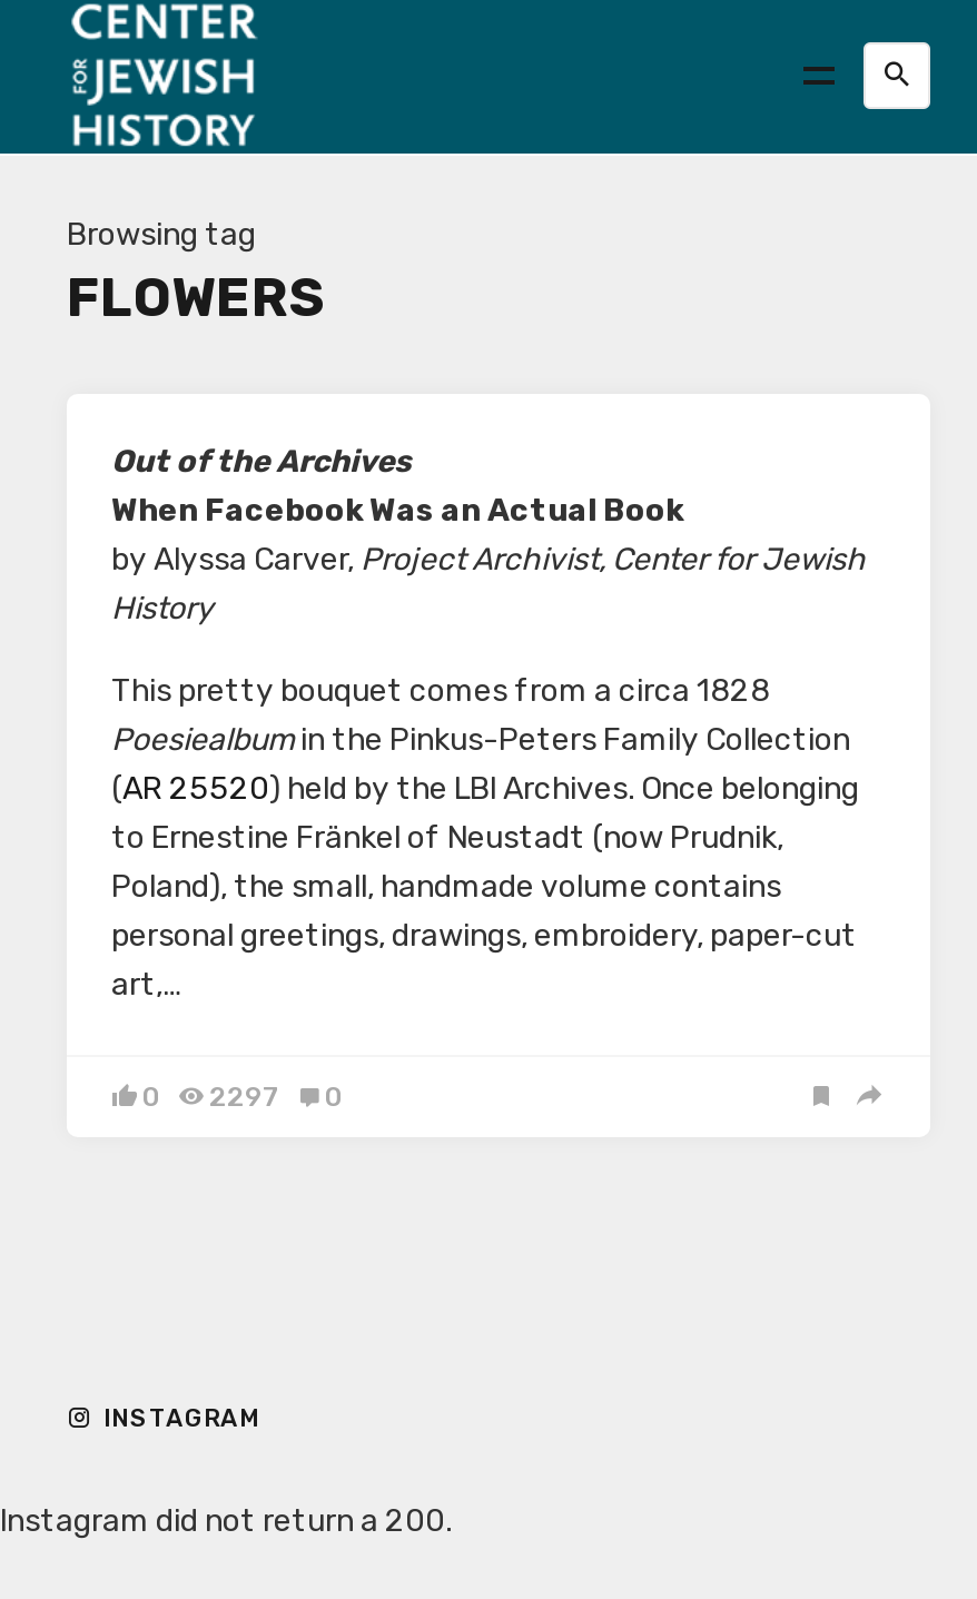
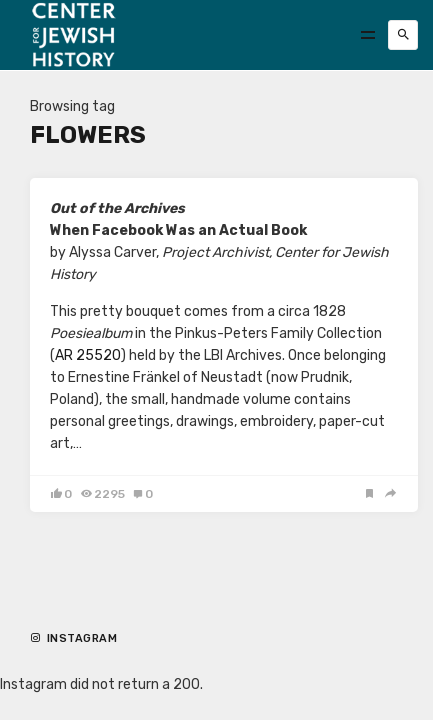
[142,1082,343,1113] 0 2297 0 -> [64,487,153,501] 0 2295 0

